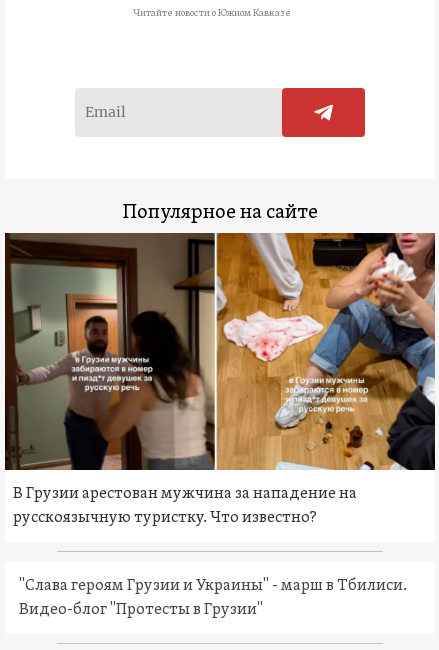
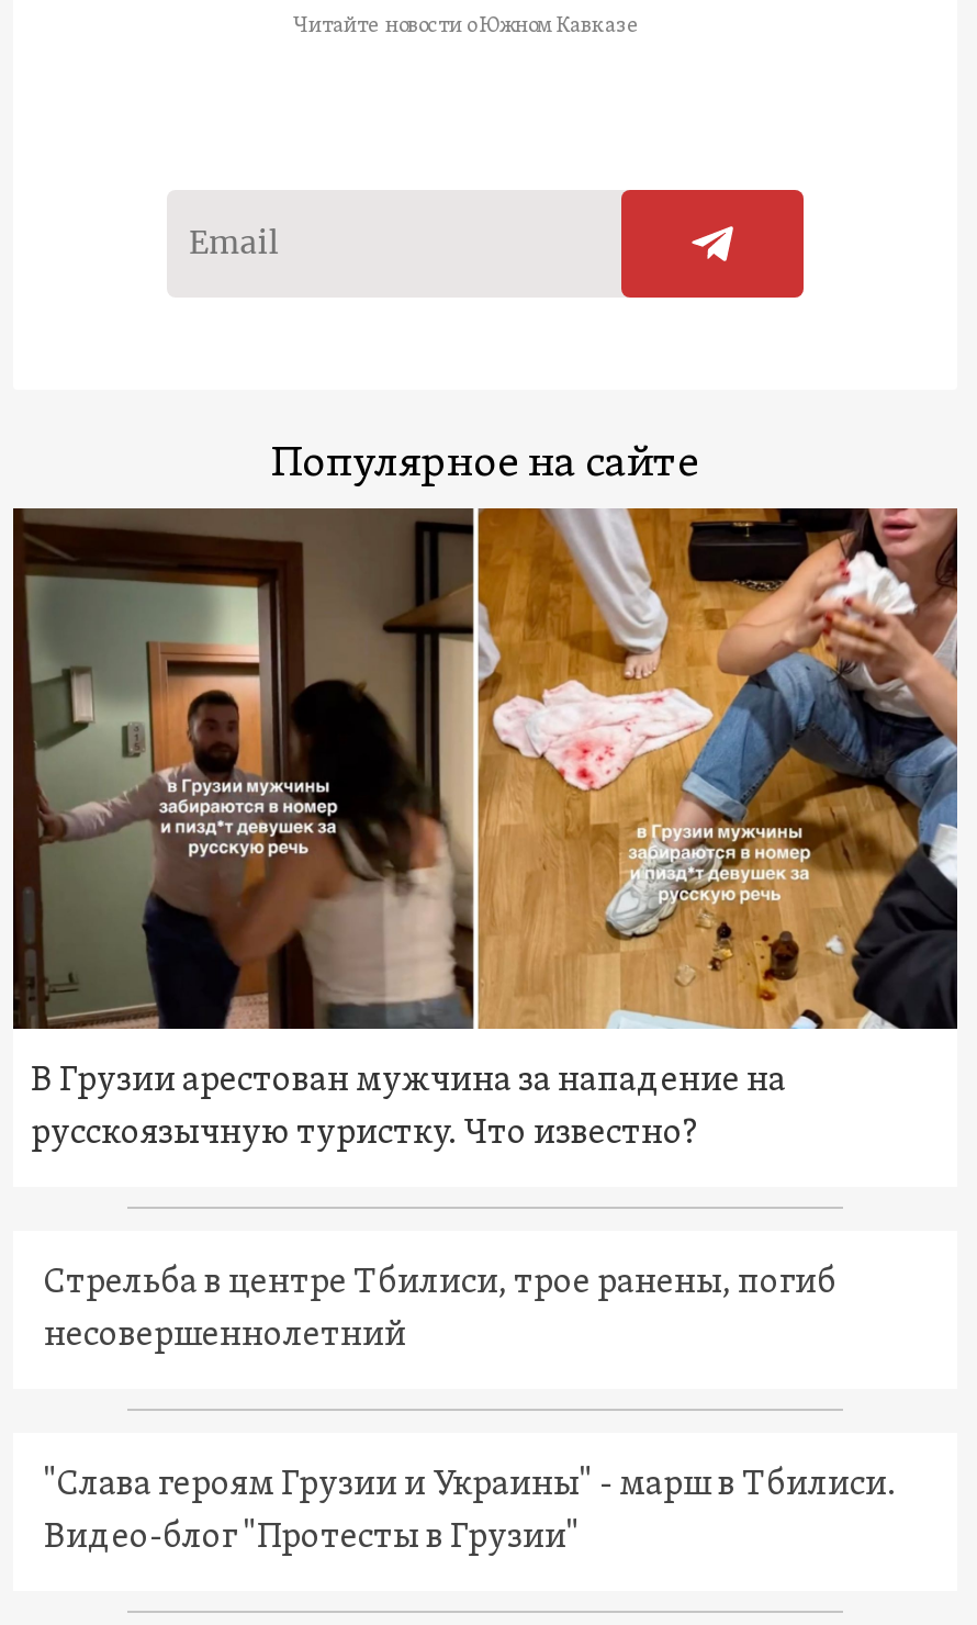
none -> [44,1260,836,1357] Стрельба в центре Тбилиси, трое ранены, погиб | несовершеннолетний

